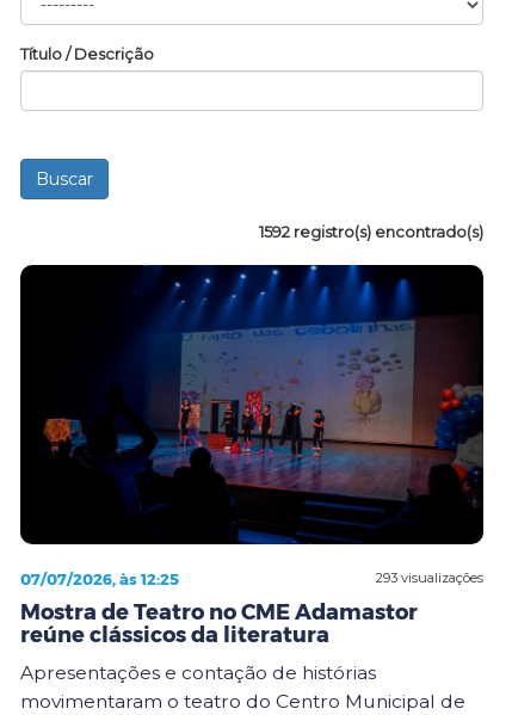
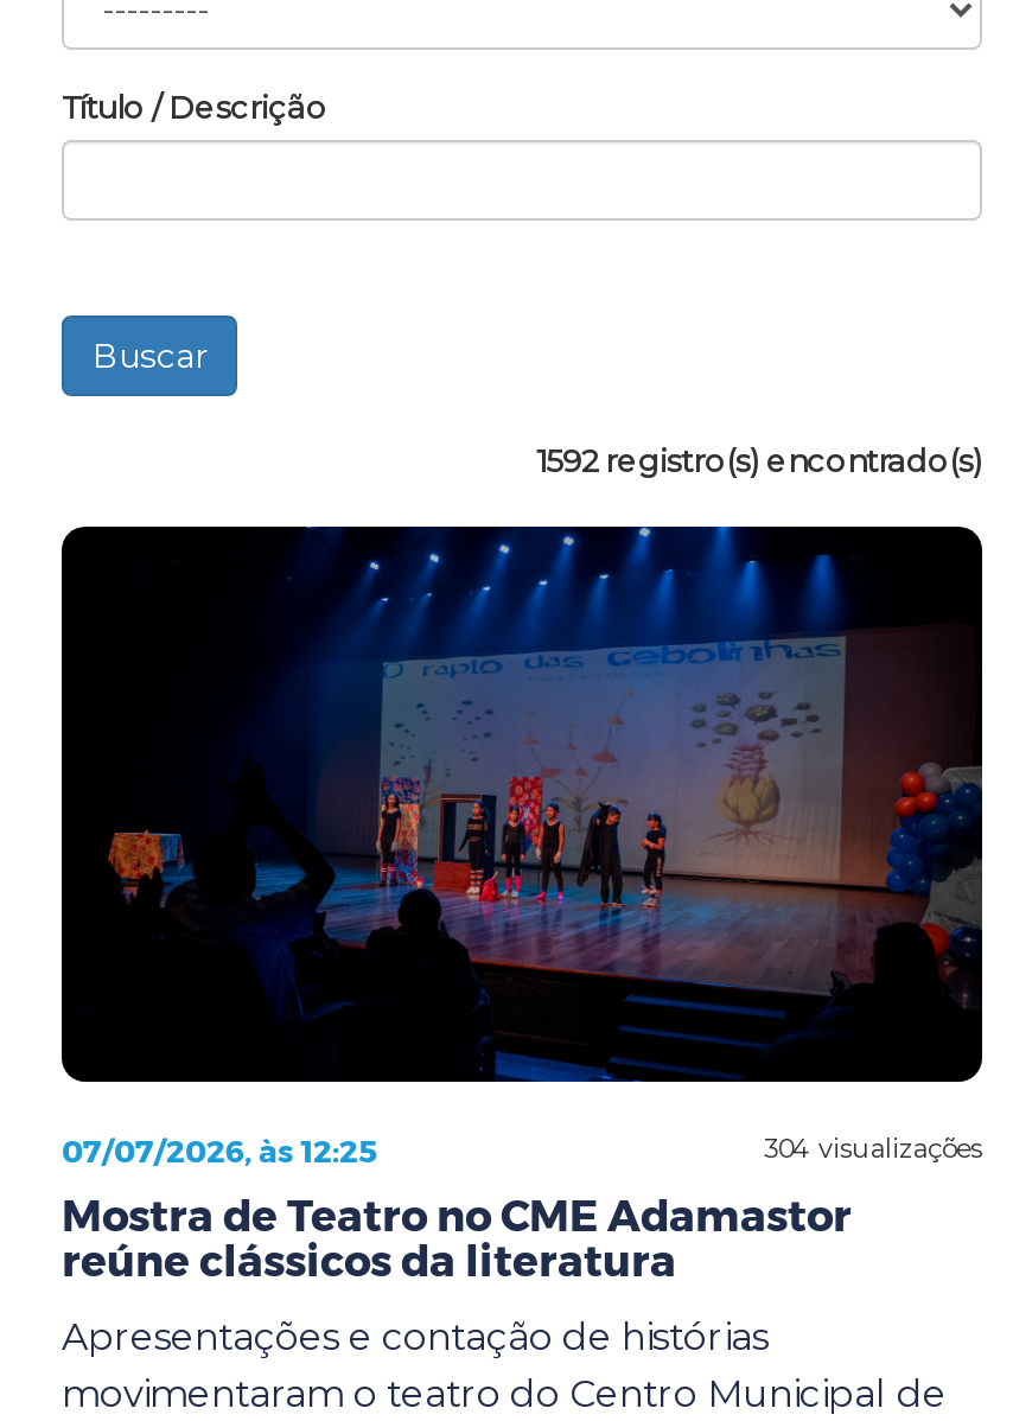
[376,569,483,586] 293 visualizações -> [764,1132,982,1165] 304 visualizações

